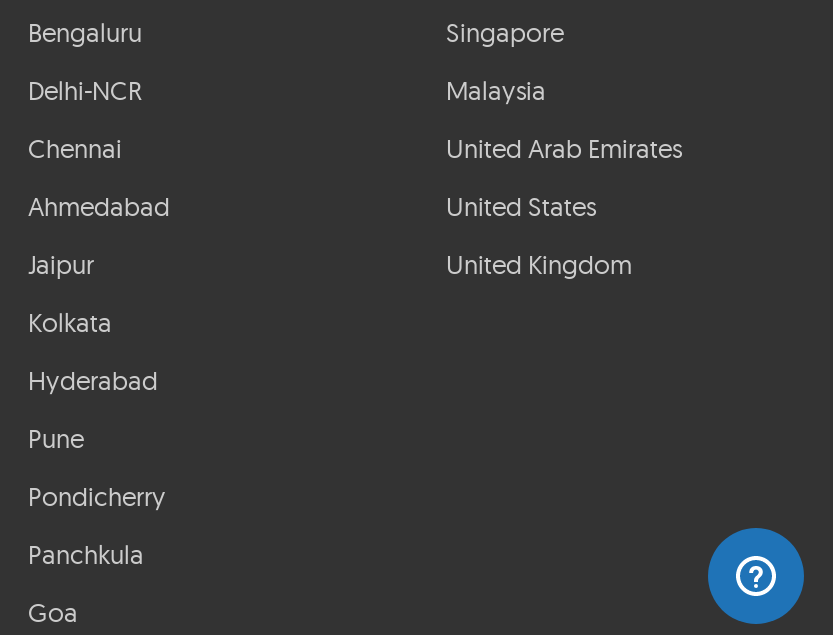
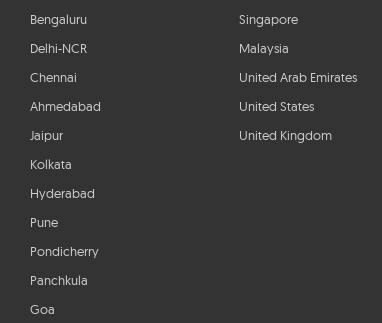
[706,526,806,626] [image] -> none

